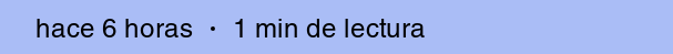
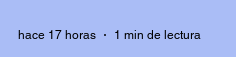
[35,13,426,44] hace 6 horas 1 min de lectura -> [18,28,201,42] hace 17 horas 1 min de lectura

